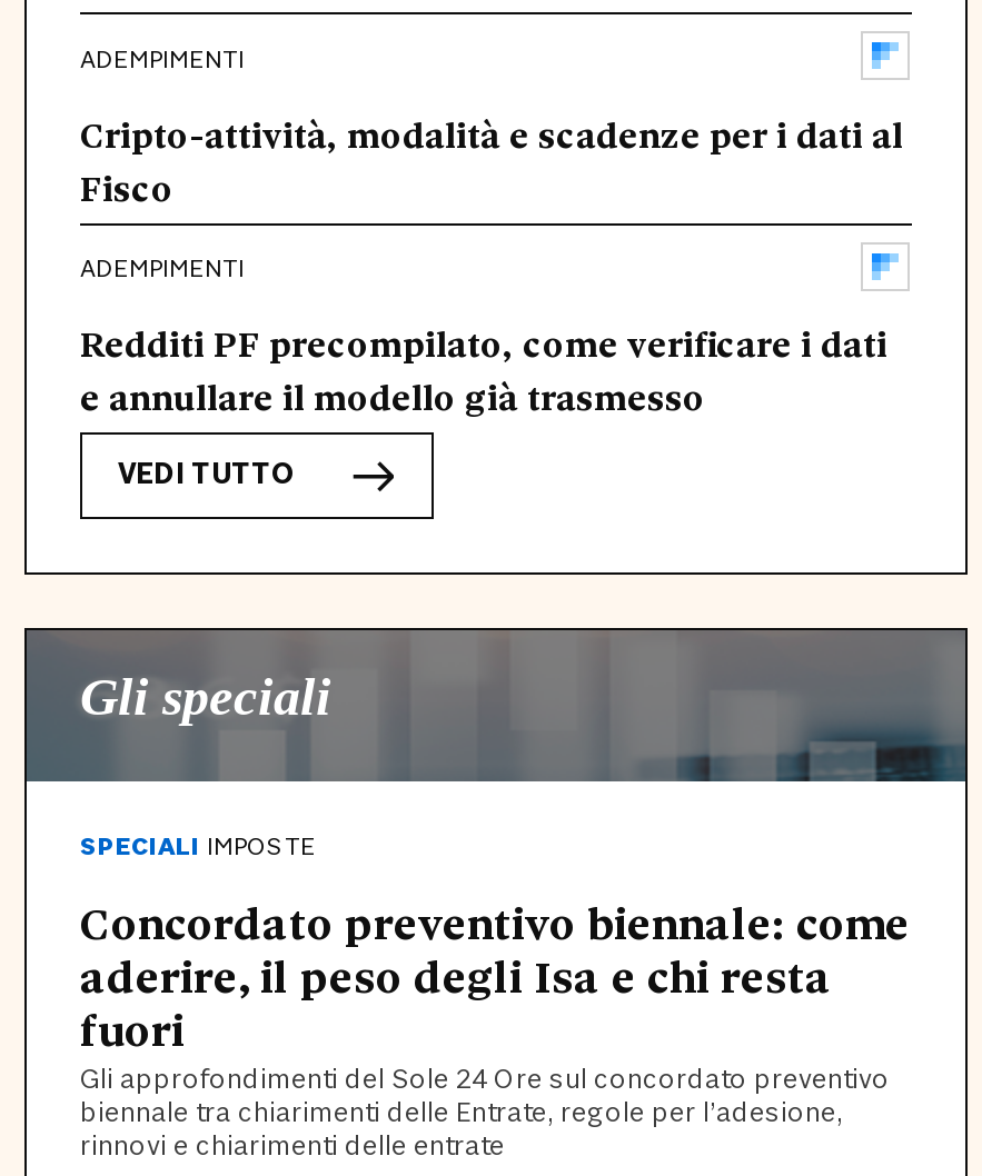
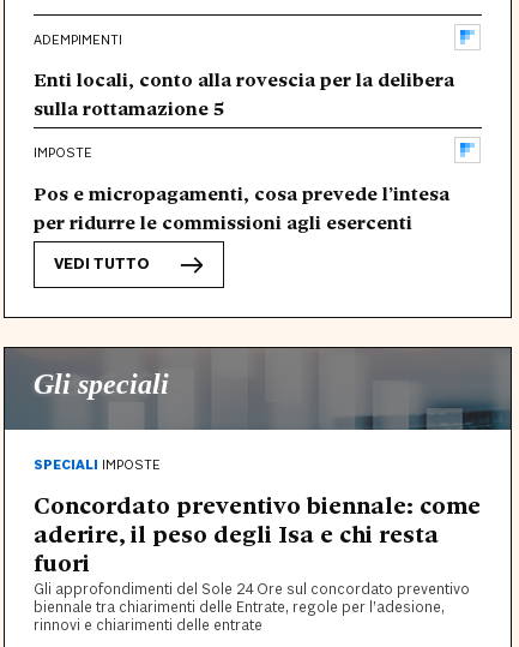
[80,108,903,212] Cripto-attività, modalità e scadenze per i dati al | Fisco -> [34,65,454,122] Enti locali, conto alla rovescia per la delibera | sulla rottamazione 5
[80,253,245,287] ADEMPIMENTI -> [34,144,92,162] IMPOSTE
[80,317,887,422] Redditi PF precompilato, come verificare i dati | e annullare il modello già trasmesso -> [34,179,449,235] Pos e micropagamenti, cosa prevede l’intesa | per ridurre le commissioni agli esercenti

